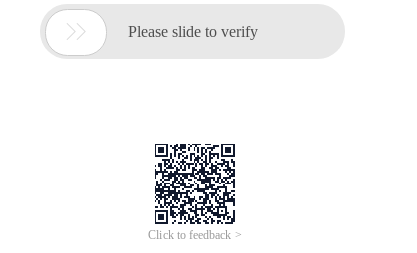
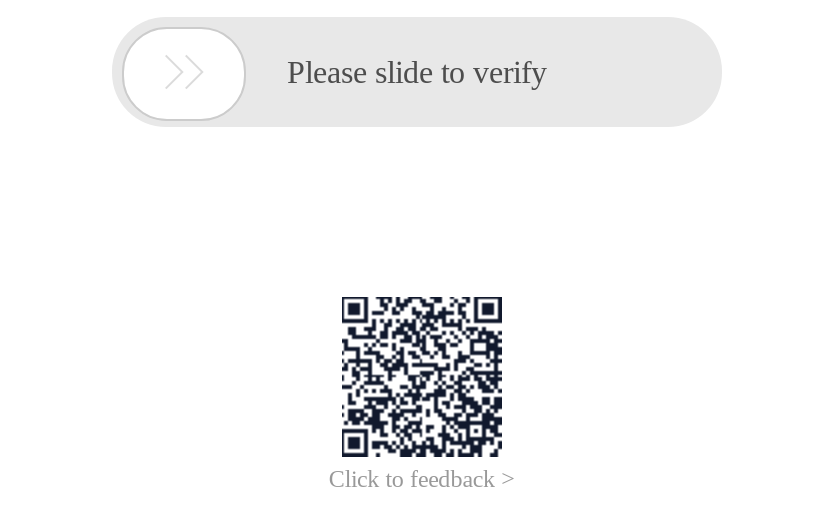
[154,143,235,225] [image] -> [340,295,504,459] [image]

